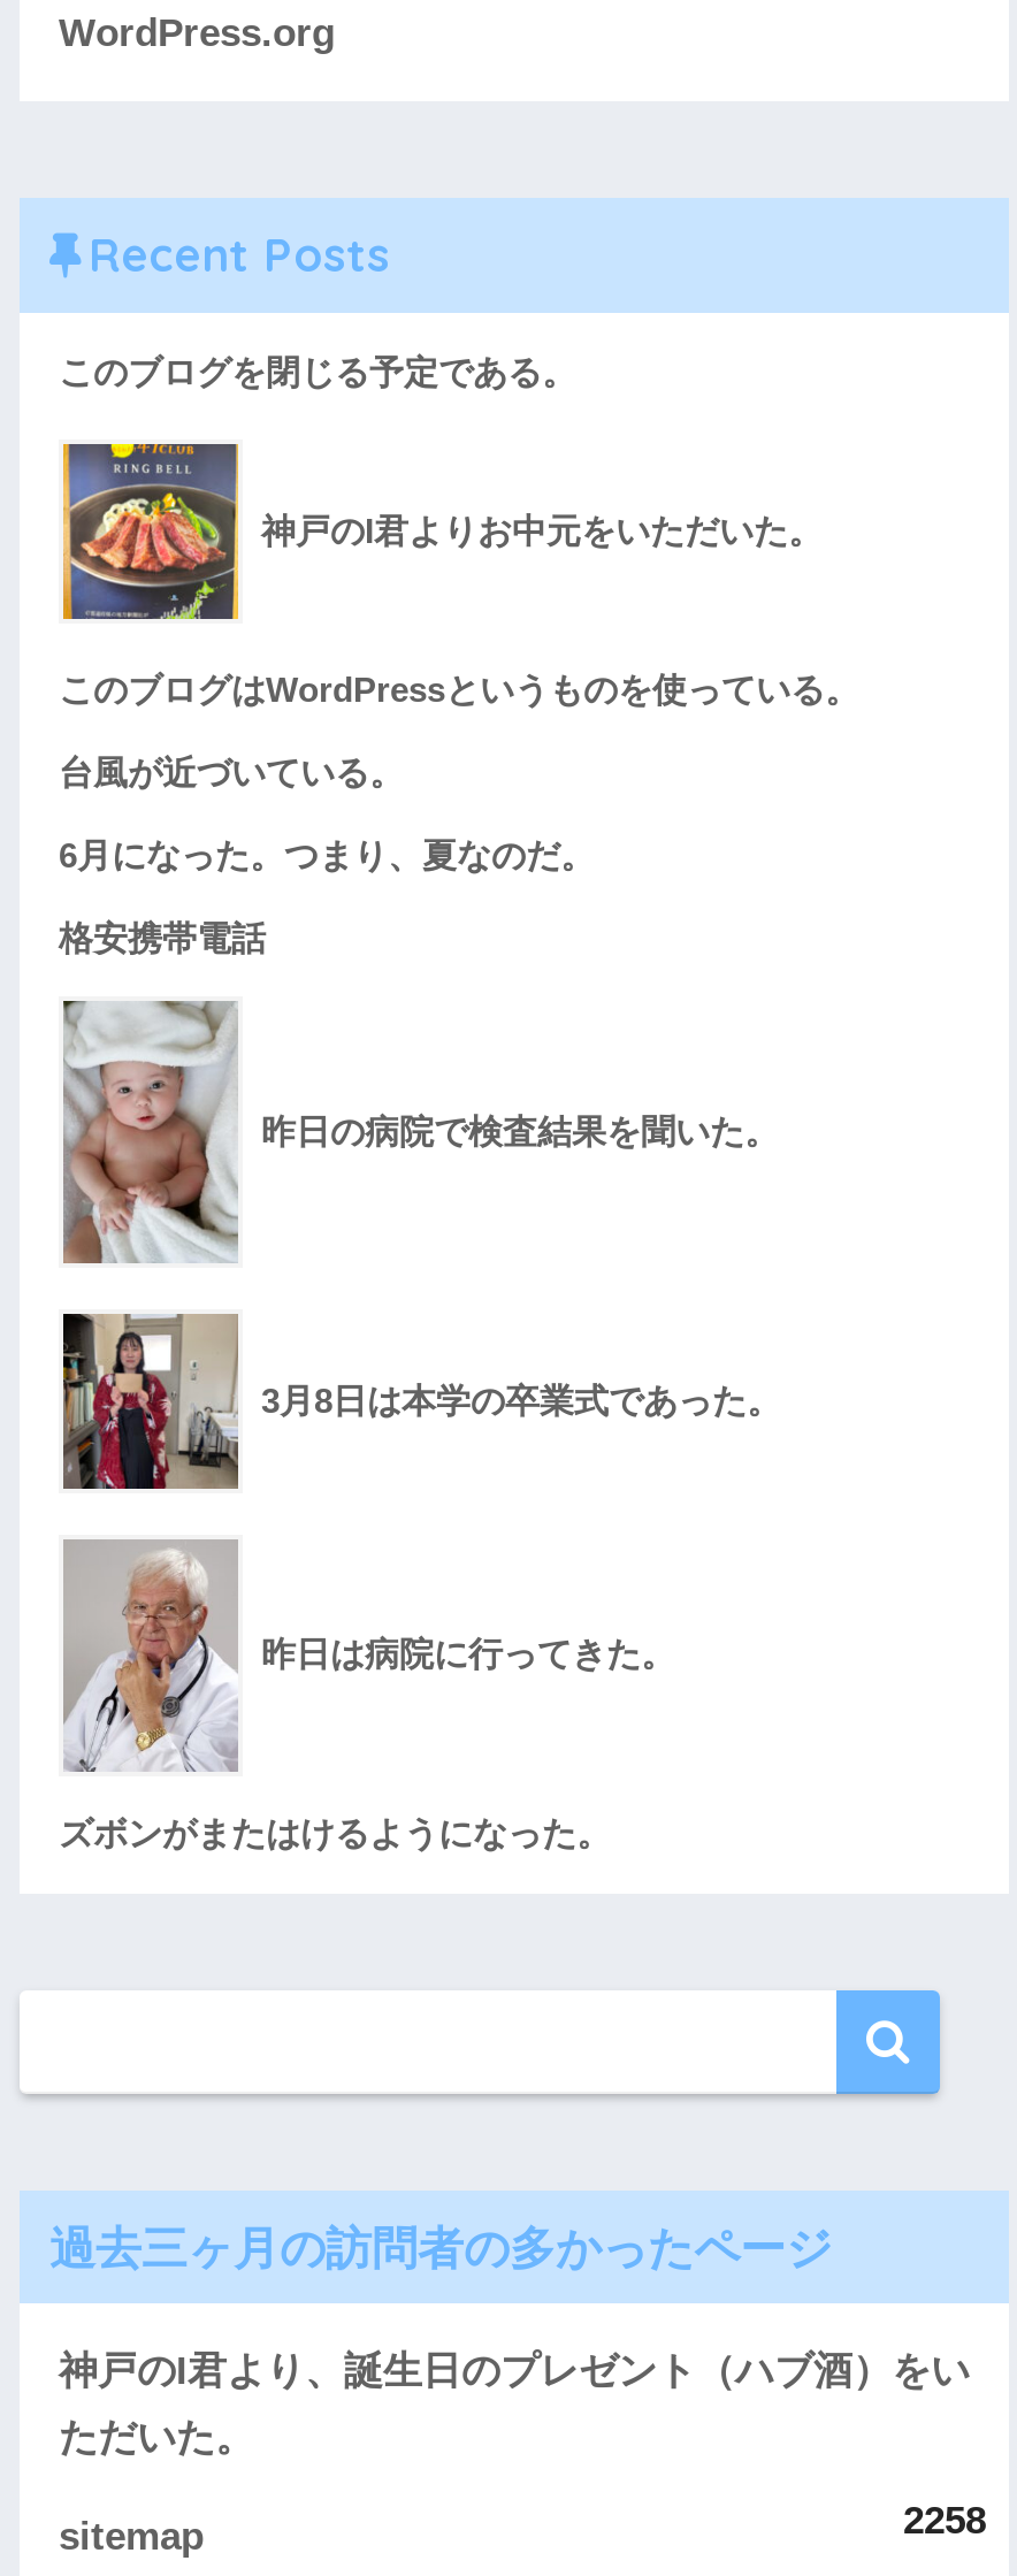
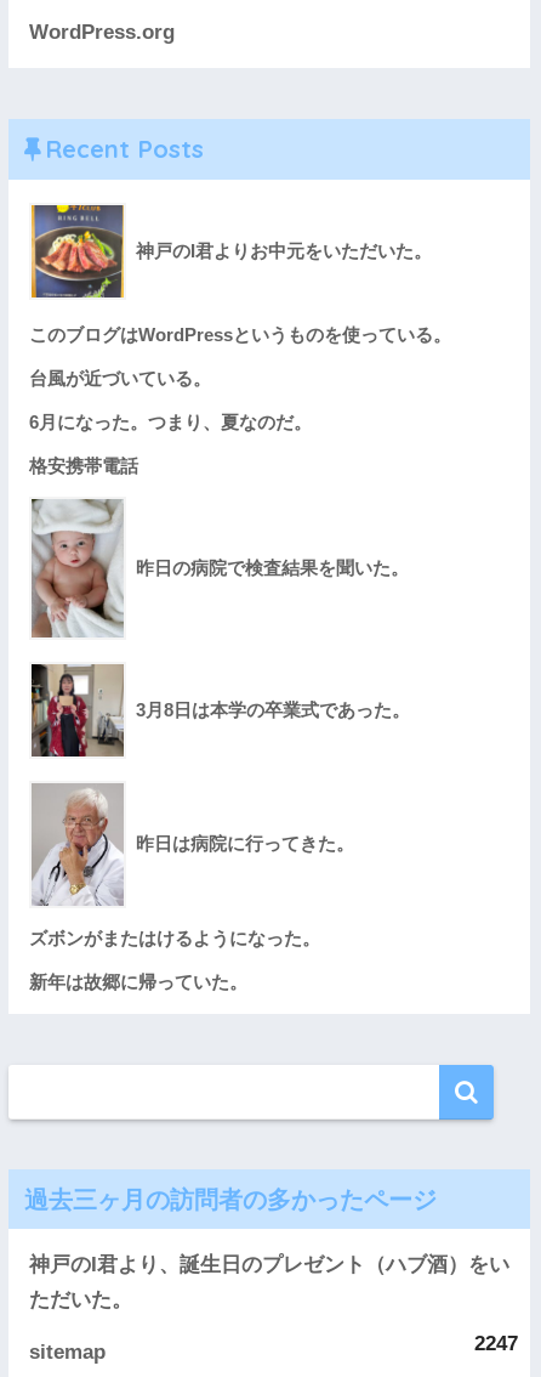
[59,352,576,391] このブログを閉じる予定である。 -> none
moved [59,438,859,1853] -> [29,202,451,948]: [image] | 神戸のI君よりお中元をいただいた。 | このブログはWordPressというものを使っている。 | ... | 昨日は病院に行ってきた。 | ズボンがまたはけるようになった。
none -> [29,971,247,992] 新年は故郷に帰っていた。
[903,2499,986,2543] 2258 -> [474,1333,518,1356] 2247

